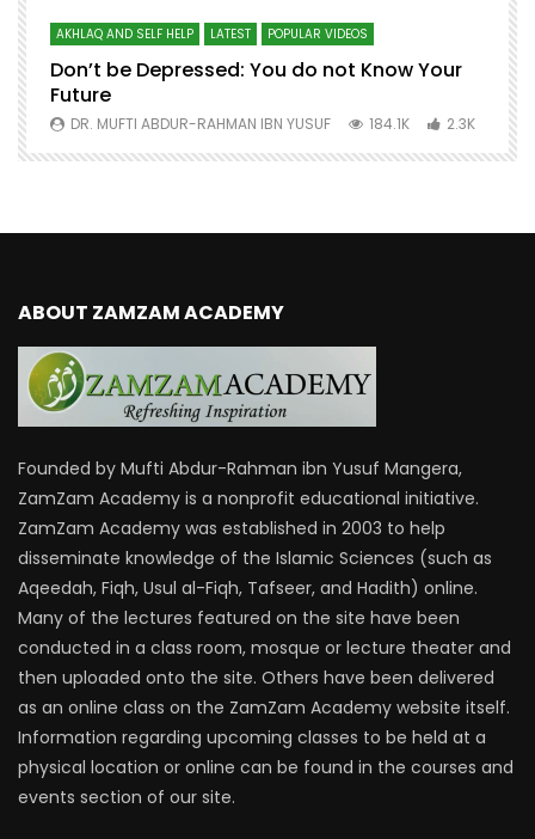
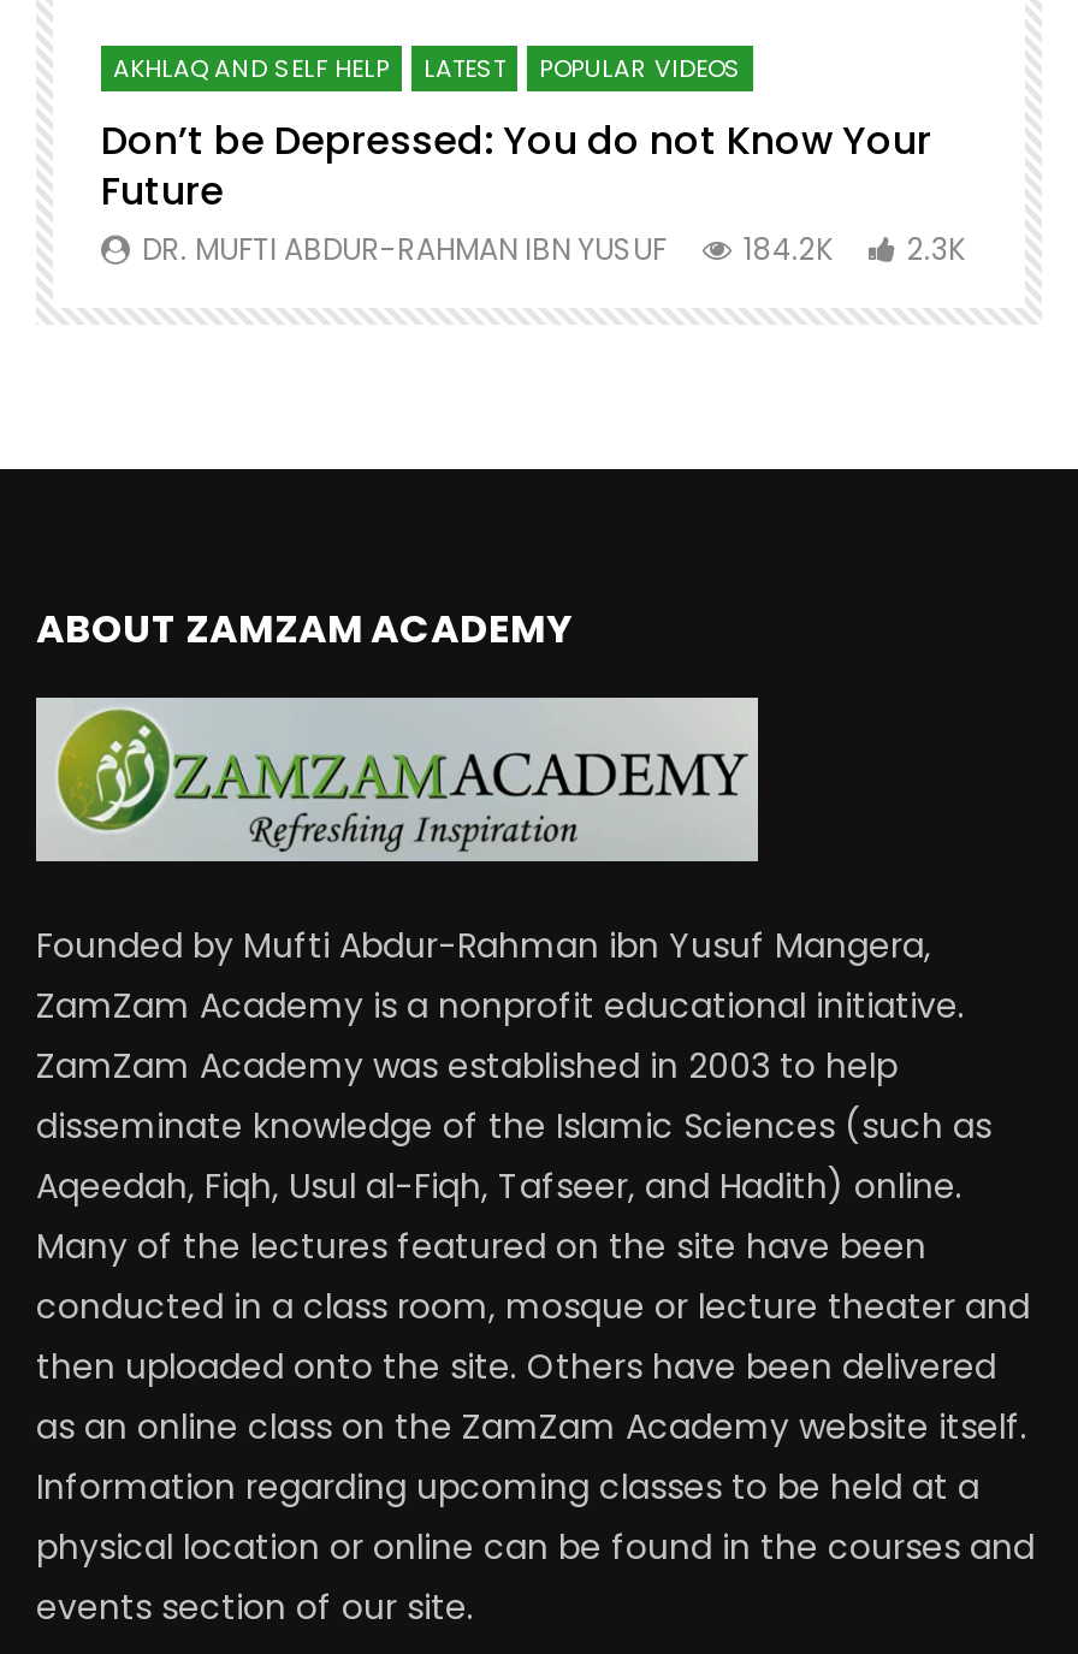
[70,113,475,134] DR. MUFTI ABDUR-RAHMAN IBN YUSUF 184.1K 2.3K -> [142,228,965,269] DR. MUFTI ABDUR-RAHMAN IBN YUSUF 184.2K 2.3K

